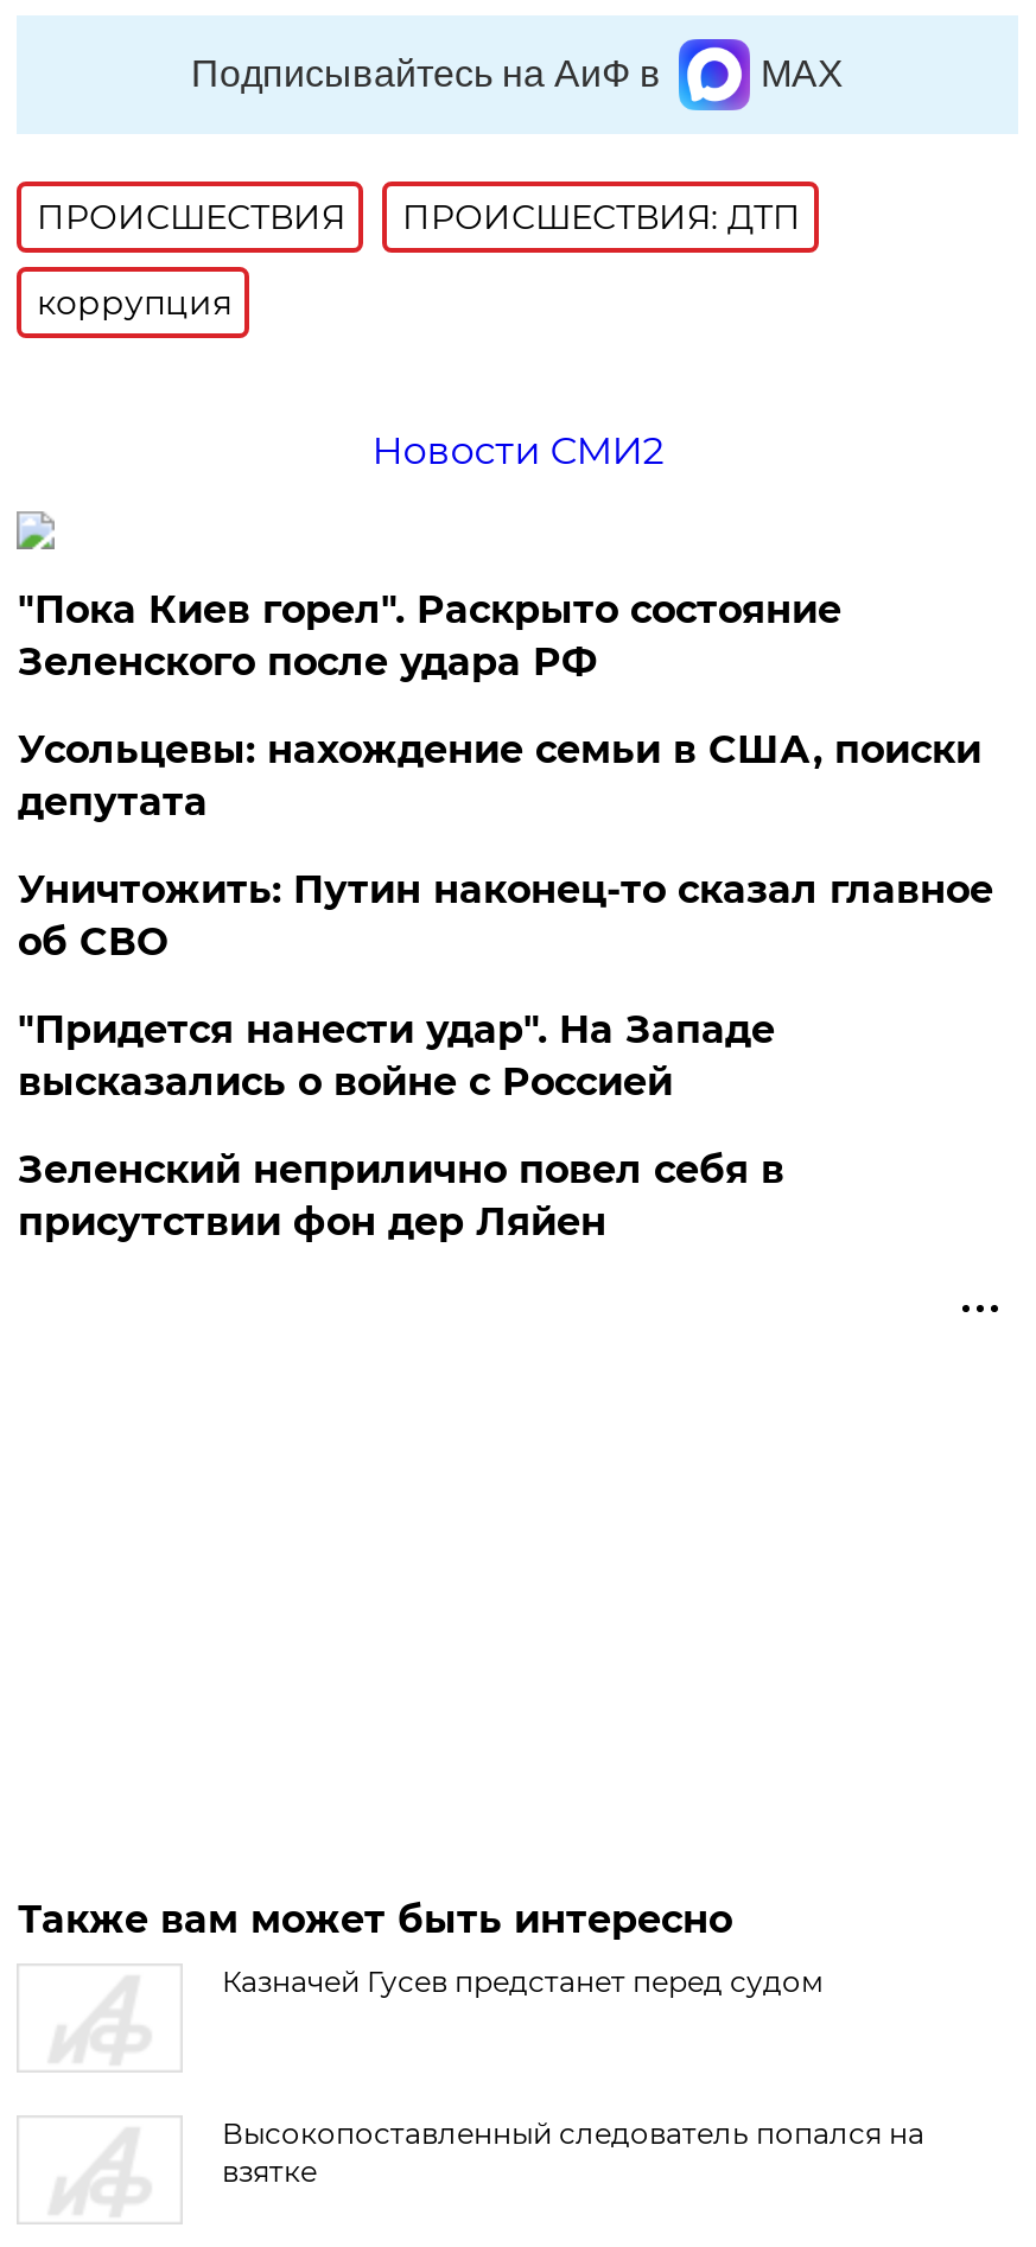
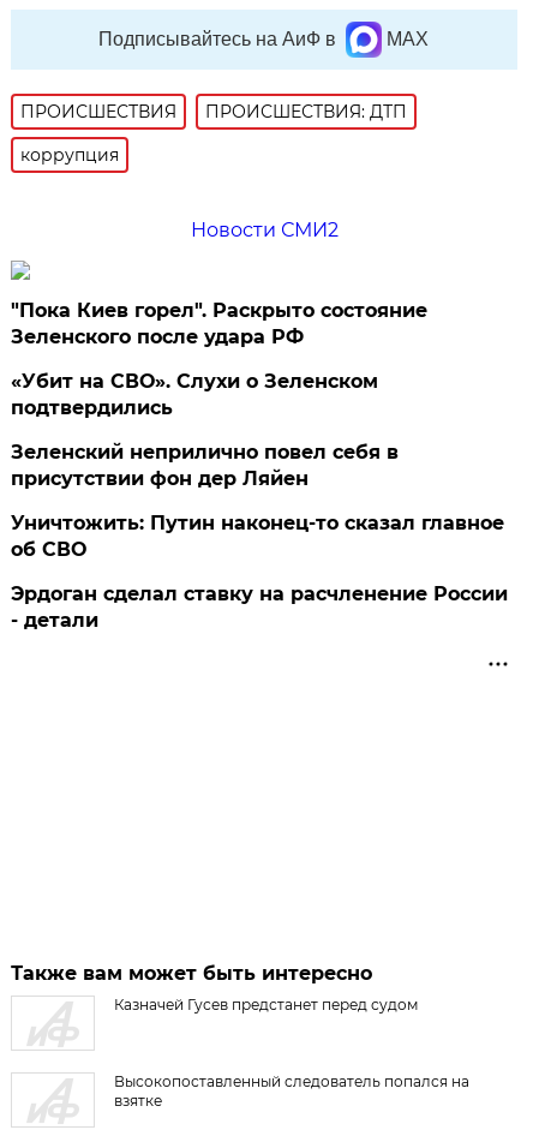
[18,727,981,1105] Усольцевы: нахождение семьи в США, поиски | депутата | "Придется нанести удар". На Западе | высказались о войне с Россией -> [11,370,379,419] «Убит на СВО». Слухи о Зеленском | подтвердились
moved [18,867,993,965] -> [11,512,505,561]: Уничтожить: Путин наконец-то сказал главное | об СВО
moved [18,1147,784,1245] -> [11,441,399,490]: Зеленский неприлично повел cебя в | присутствии фон дер Ляйен
none -> [11,582,508,632] Эрдоган сделал ставку на расчленение России | - детали

